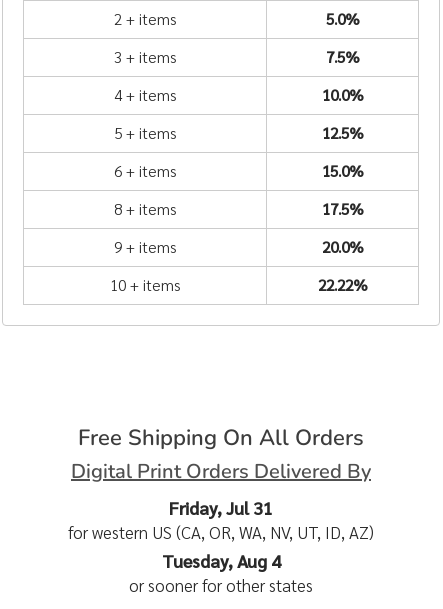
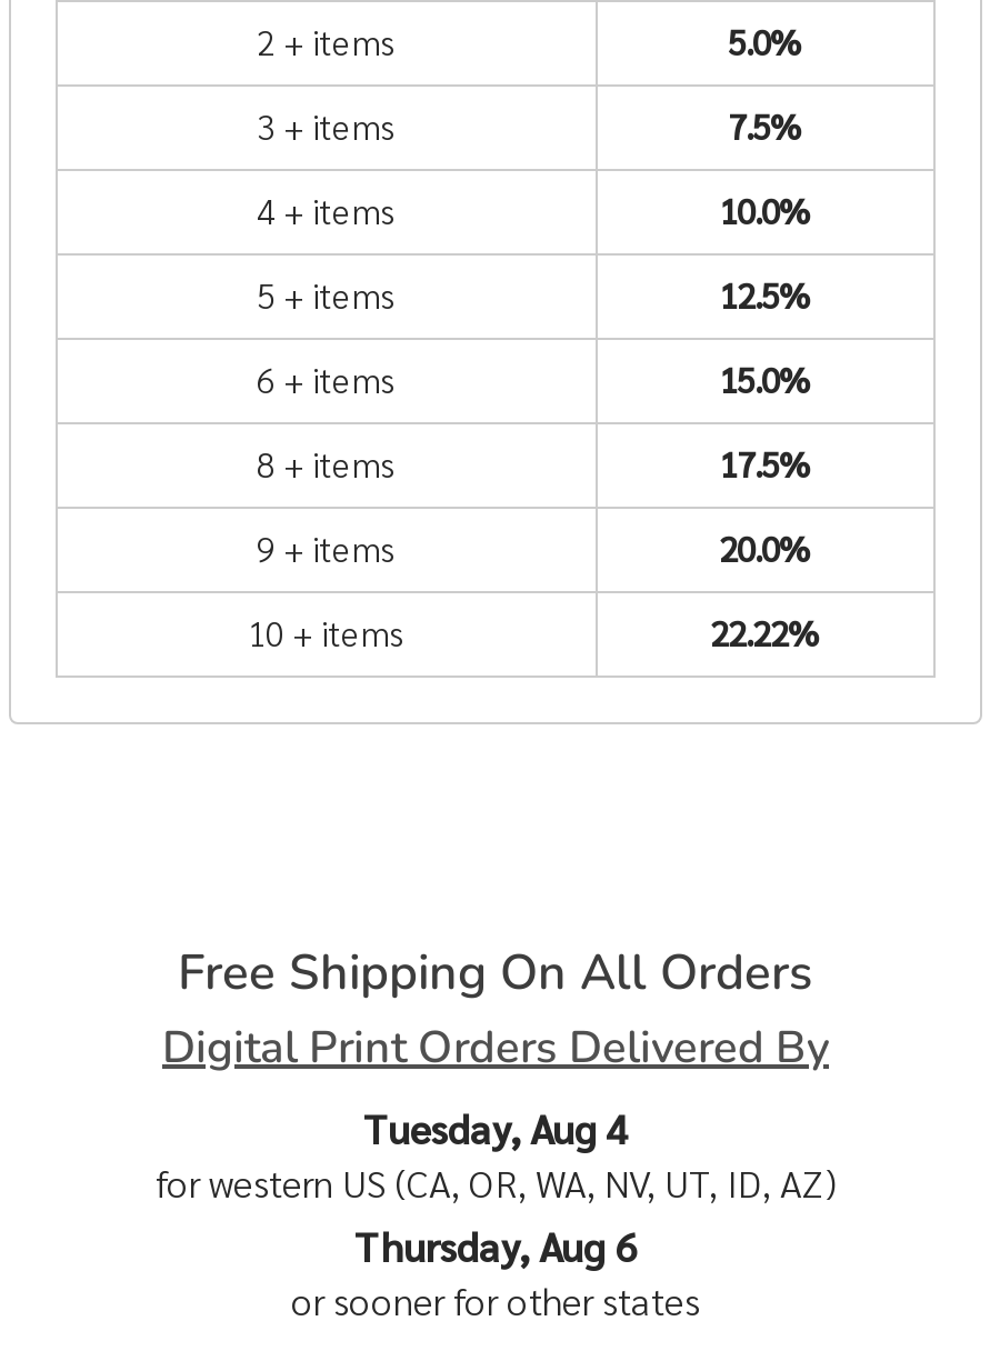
[169,496,273,519] Friday, Jul 31 -> [363,1103,628,1154] Tuesday, Aug 4
[161,549,280,572] Tuesday, Aug 4 -> [354,1221,637,1272] Thursday, Aug 6

